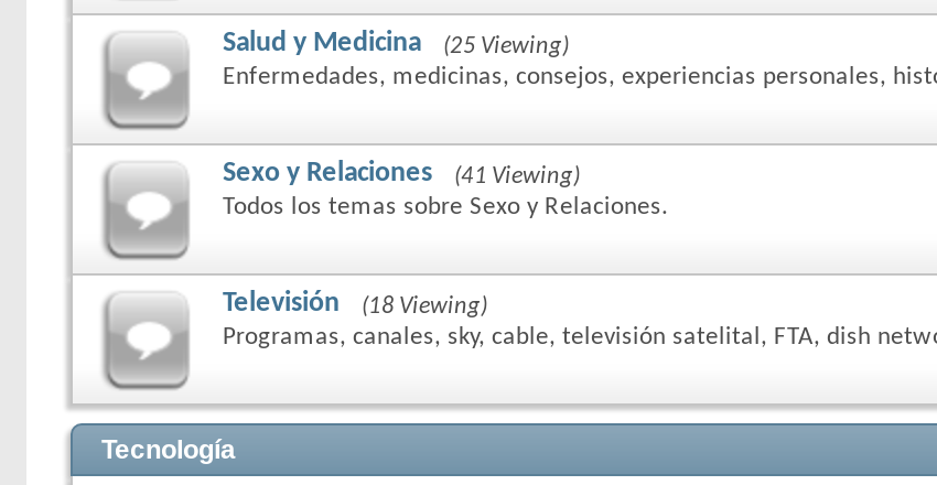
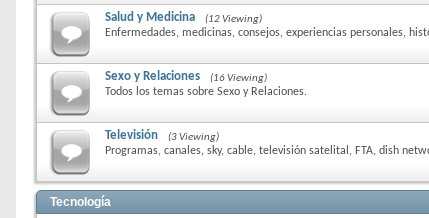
[223,29,569,60] Salud y Medicina (25 Viewing) -> [105,11,262,25] Salud y Medicina (12 Viewing)
[223,159,580,190] Sexo y Relaciones (41 Viewing) -> [105,70,267,84] Sexo y Relaciones (16 Viewing)
[223,289,487,320] Televisión (18 Viewing) -> [105,129,219,143] Televisión (3 Viewing)

